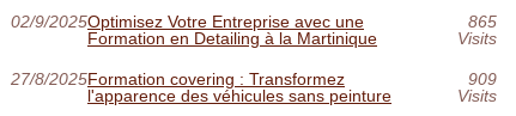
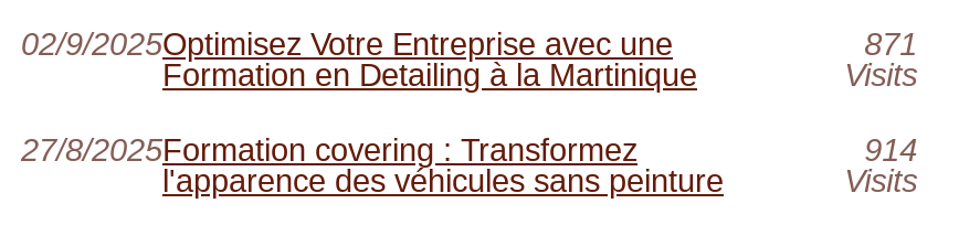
[468,12,496,32] 865 -> [864,27,917,63] 871
[468,70,496,89] 909 -> [864,133,917,169] 914

